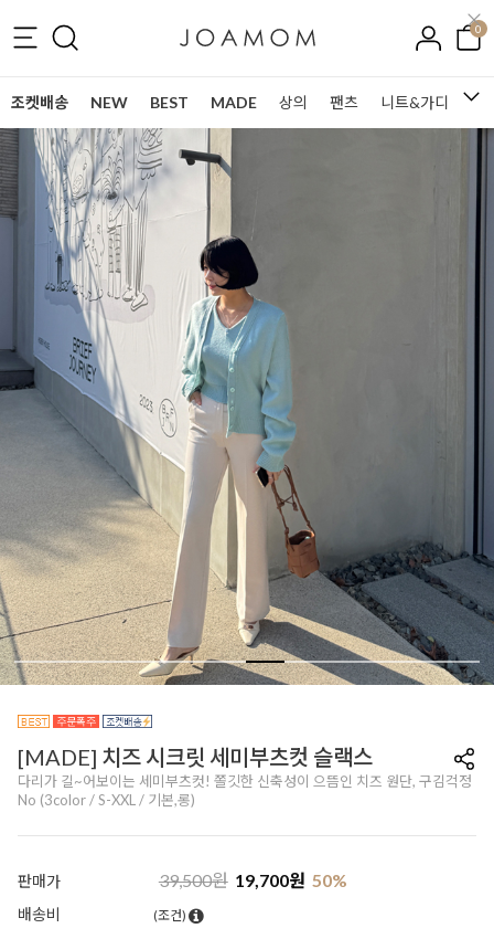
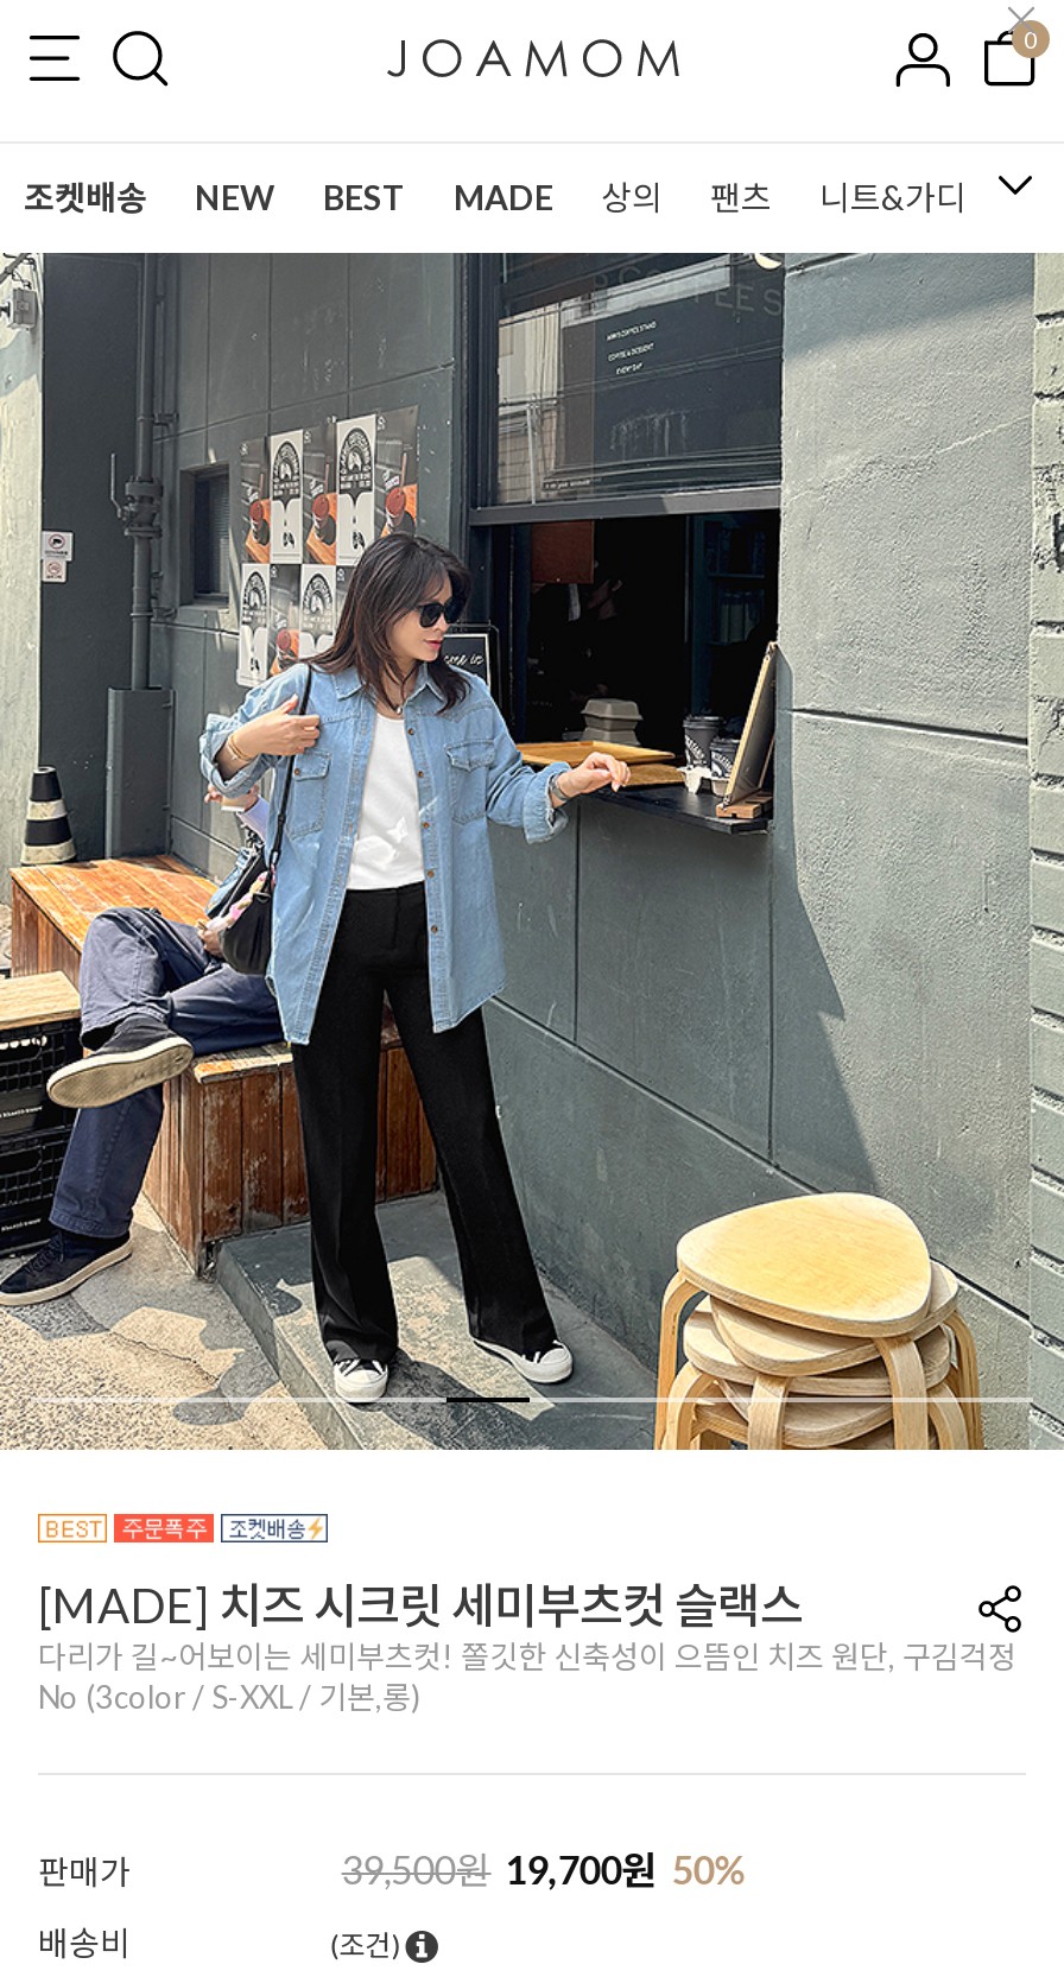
[3,128,491,686] [image] -> [7,251,1057,1452] [image]

